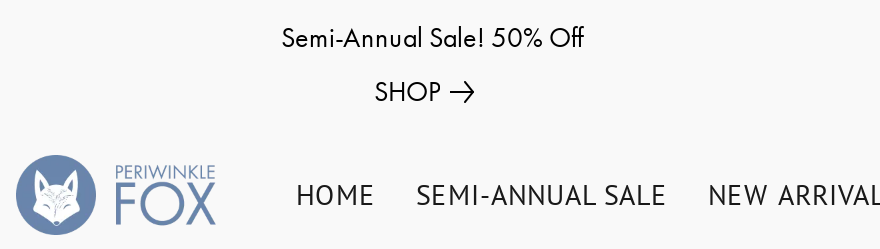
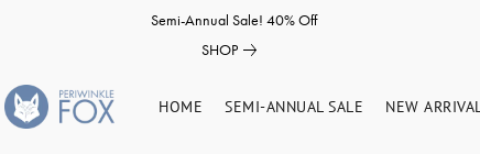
[281,19,583,55] Semi-Annual Sale! 50% Off -> [150,10,317,30] Semi-Annual Sale! 40% Off

